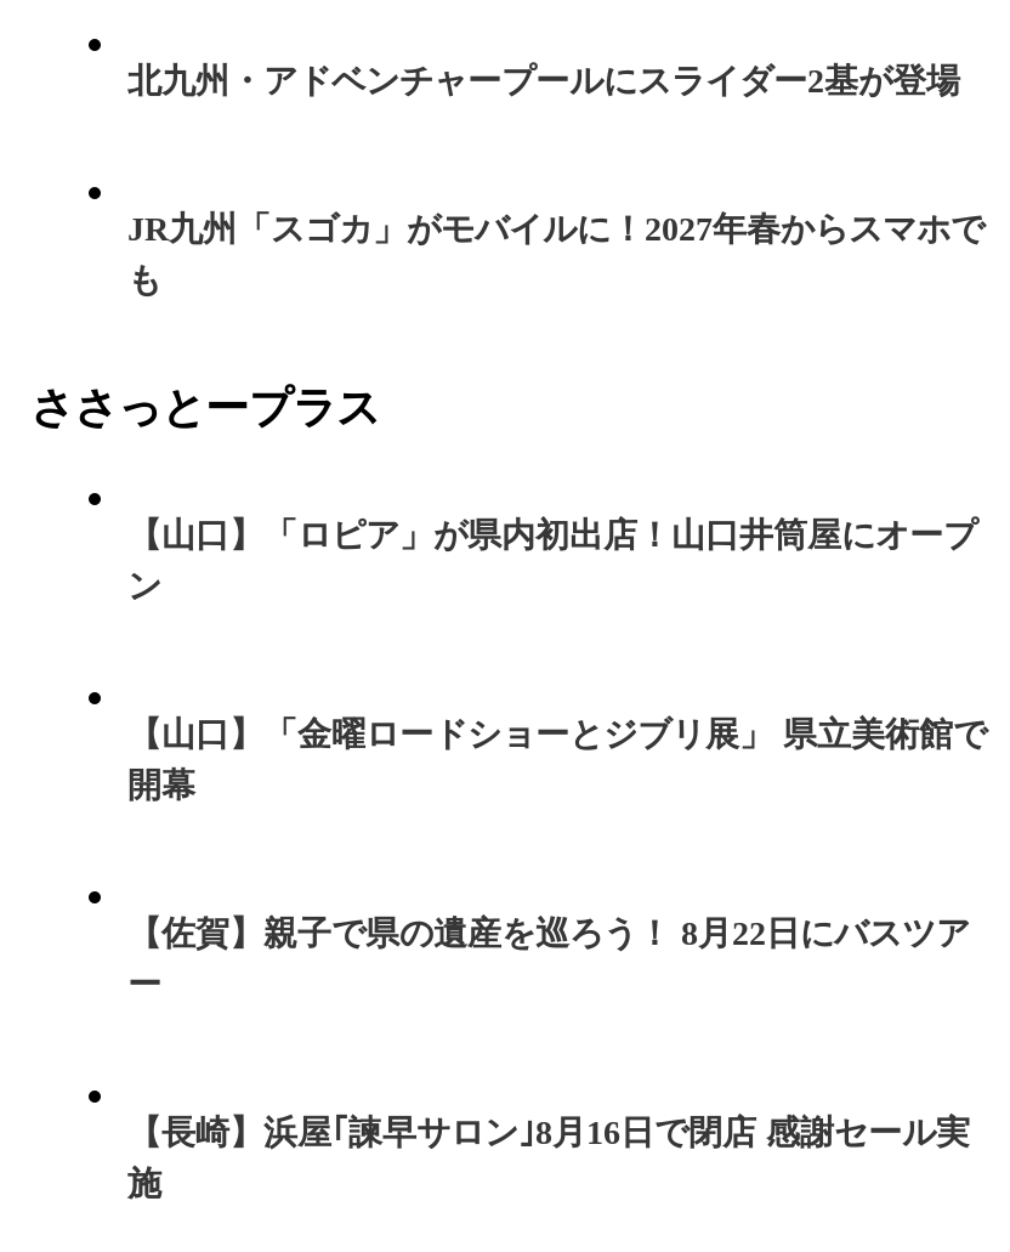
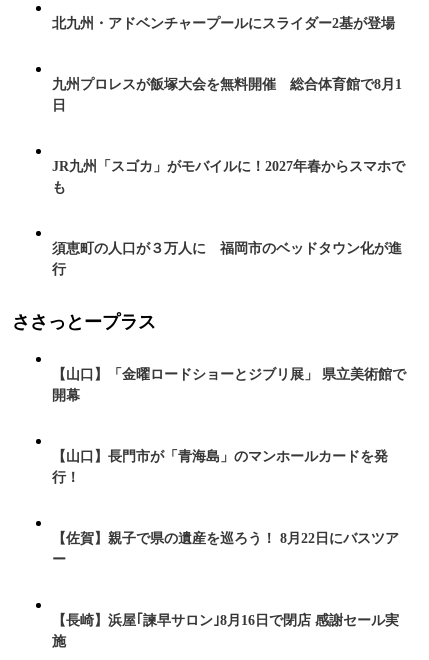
none -> [52,77,402,113] 九州プロレスが飯塚大会を無料開催 総合体育館で8月1 | 日
none -> [52,241,402,277] 須恵町の人口が３万人に 福岡市のベッドタウン化が進 | 行
[127,517,977,604] 【山口】「ロピア」が県内初出店！山口井筒屋にオープ | ン -> none
none -> [52,449,388,485] 【山口】長門市が「青海島」のマンホールカードを発 | 行！

